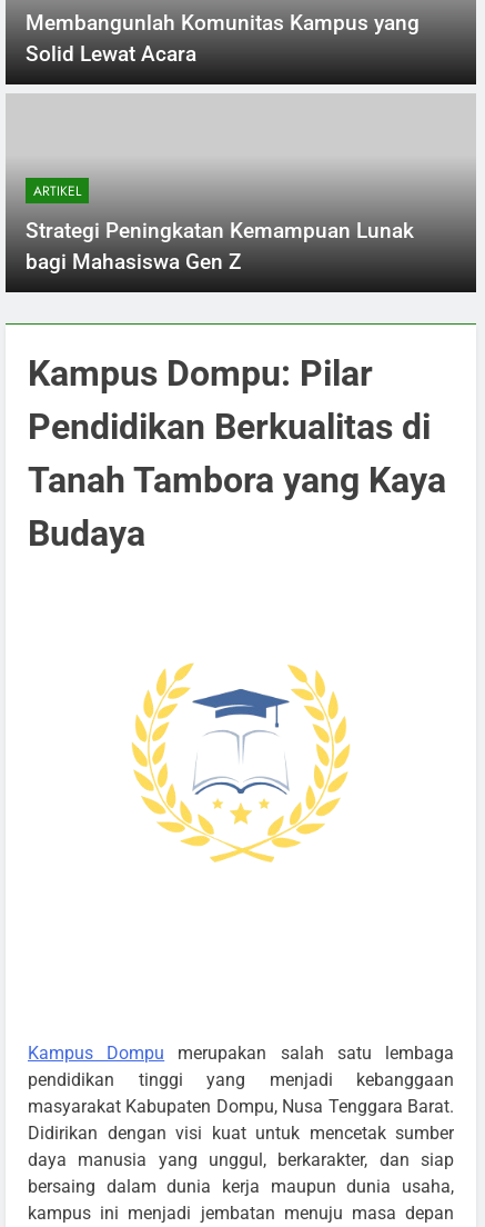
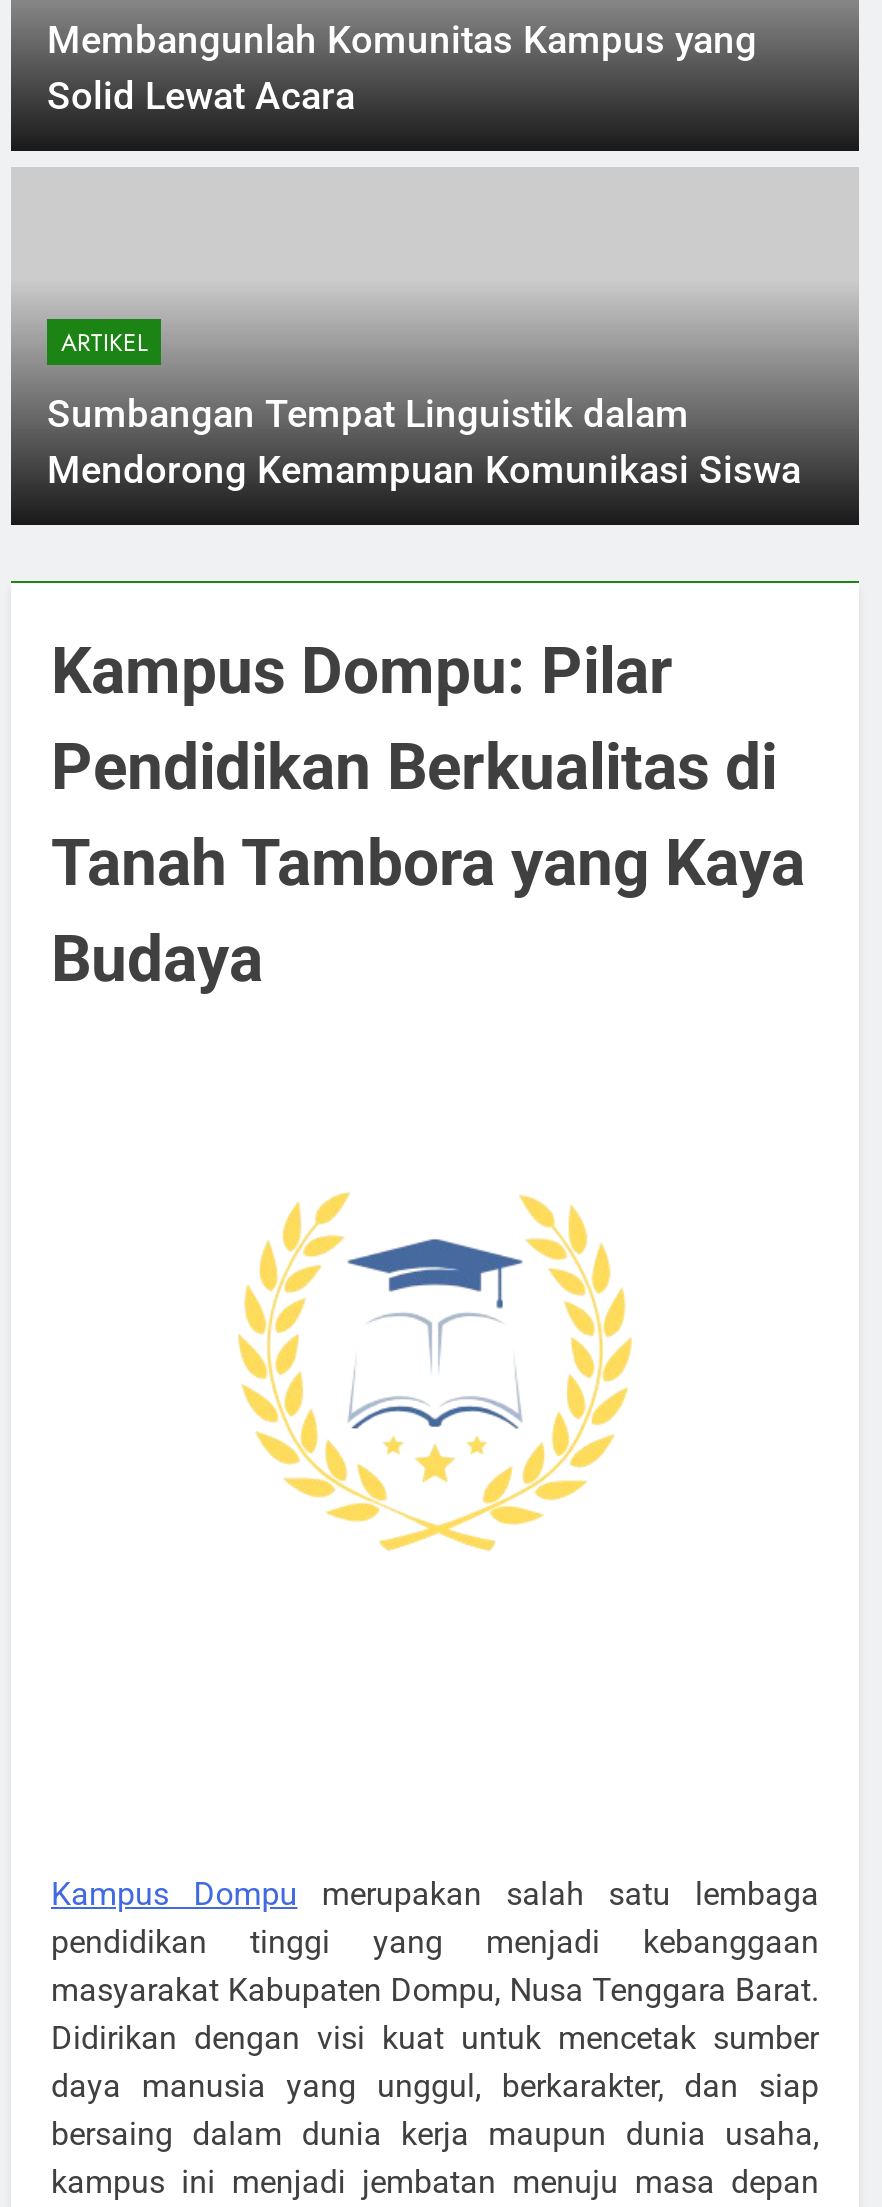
[26,218,414,275] Strategi Peningkatan Kemampuan Lunak | bagi Mahasiswa Gen Z -> [47,391,801,493] Sumbangan Tempat Linguistik dalam | Mendorong Kemampuan Komunikasi Siswa

